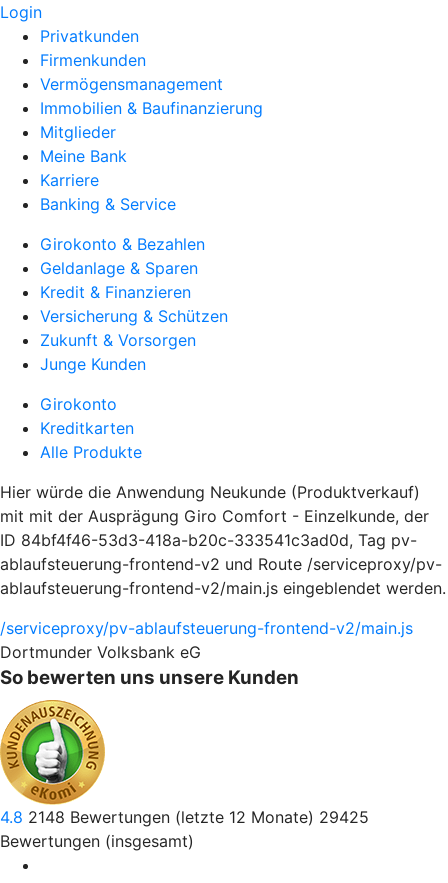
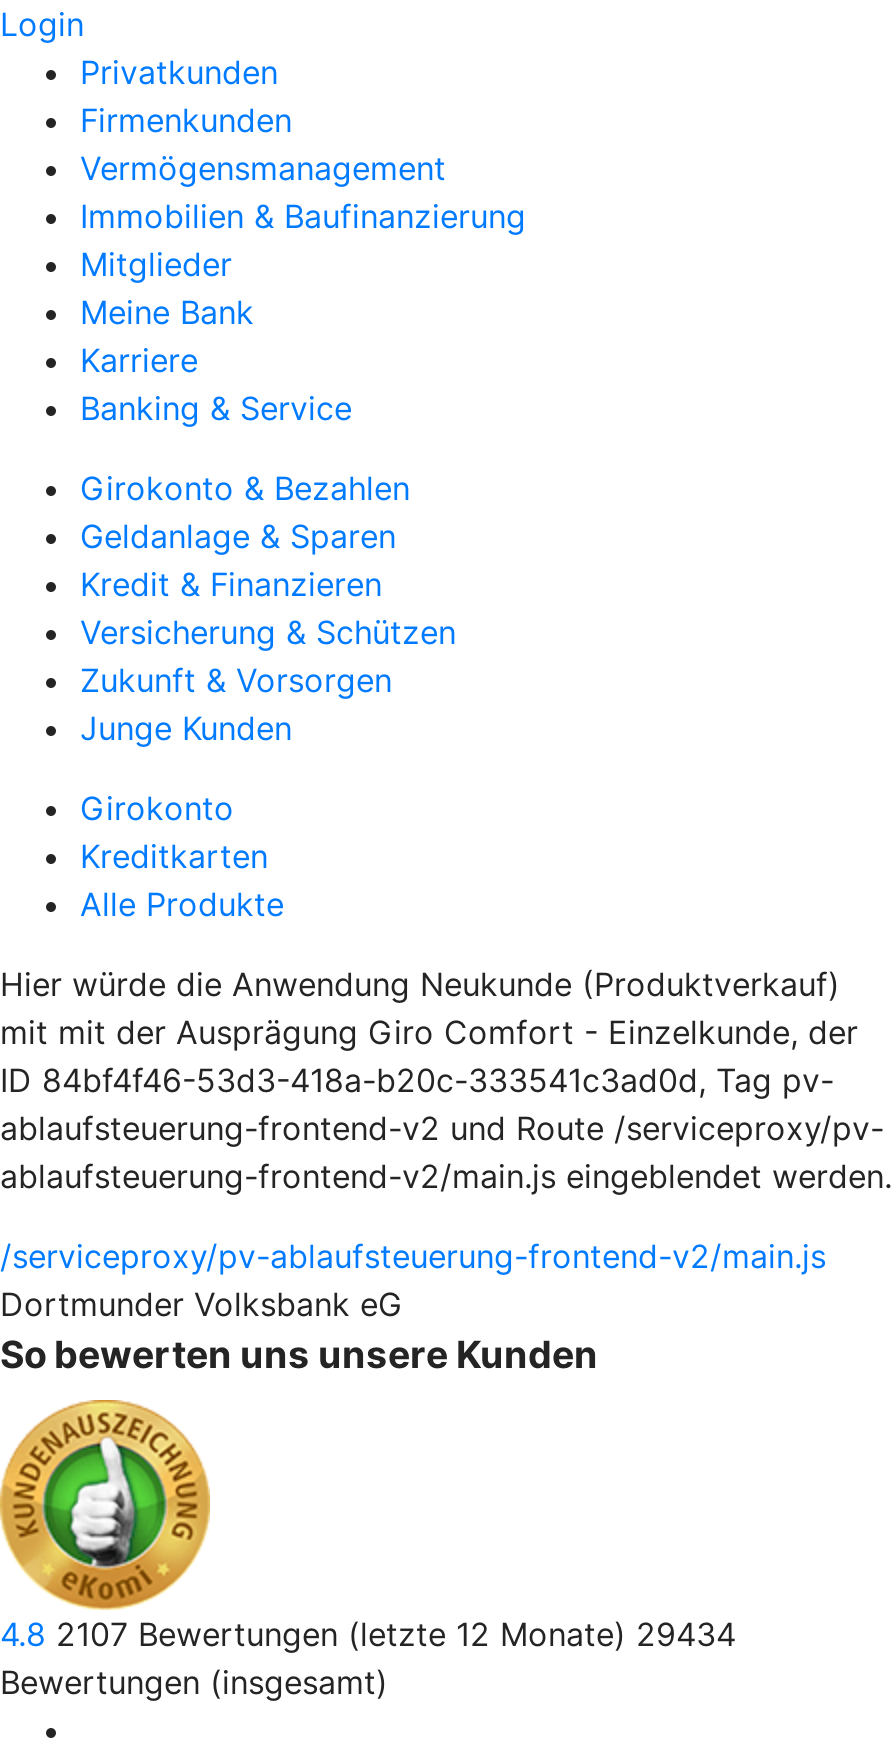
[0,807,369,827] 4.8 2148 Bewertungen (letzte 12 Monate) 29425 -> [0,1614,736,1654] 4.8 2107 Bewertungen (letzte 12 Monate) 29434

